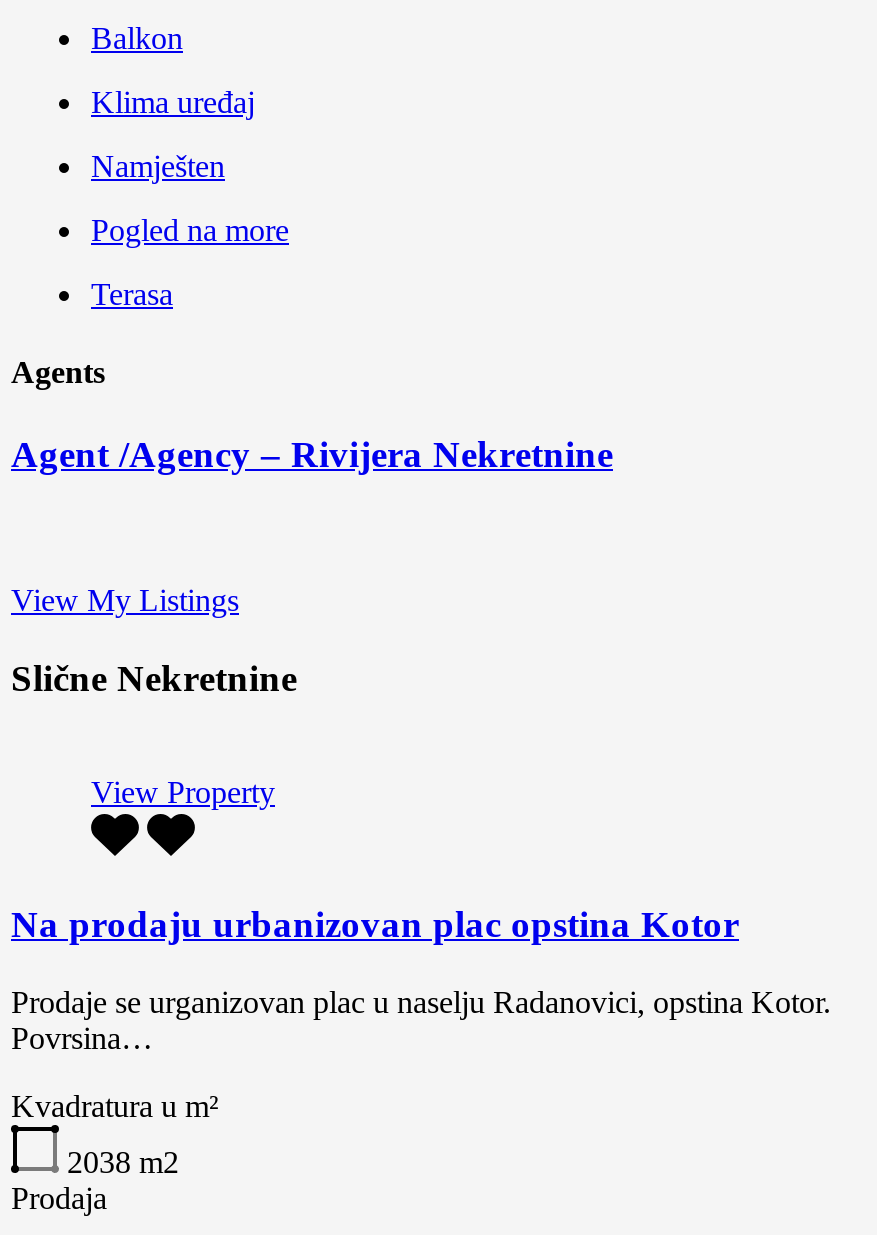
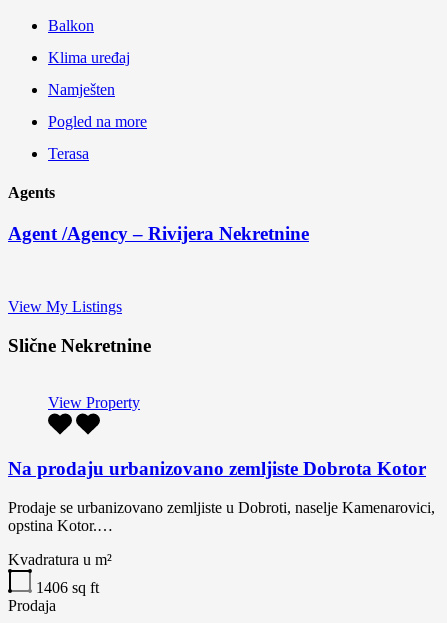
[11,904,739,946] Na prodaju urbanizovan plac opstina Kotor -> [8,458,426,479] Na prodaju urbanizovano zemljiste Dobrota Kotor
[11,985,831,1055] Prodaje se urganizovan plac u naselju Radanovici, opstina Kotor. | Povrsina… -> [8,499,435,534] Prodaje se urbanizovano zemljiste u Dobroti, naselje Kamenarovici, | opstina Kotor.…
[67,1145,179,1179] 2038 m2 -> [36,579,99,596] 1406 sq ft

